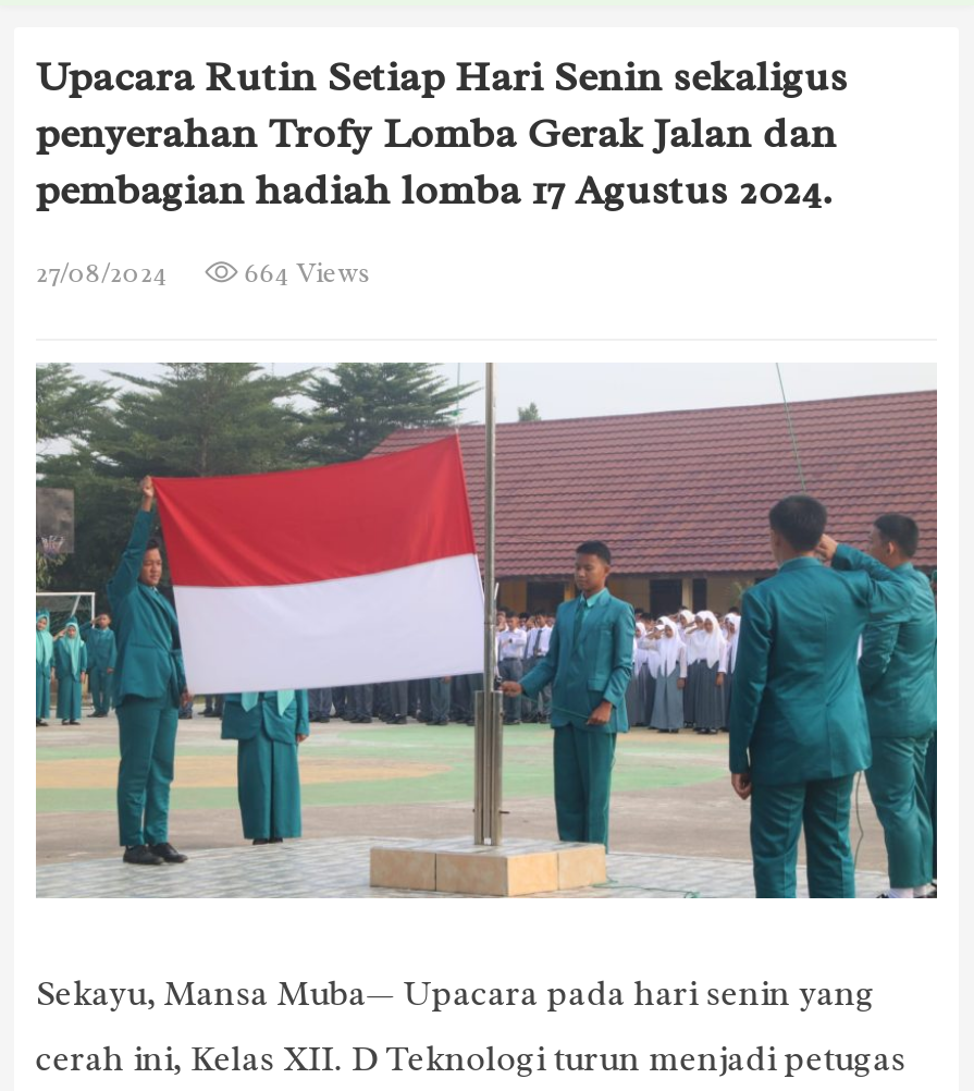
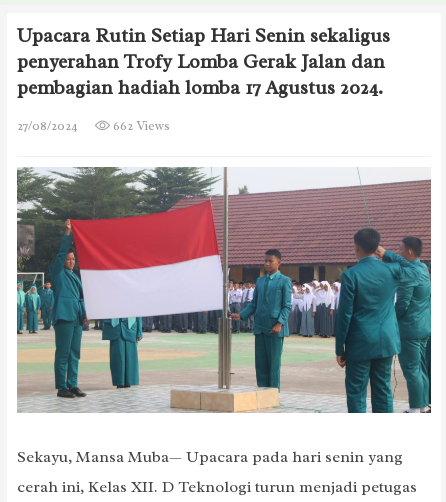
[35,254,370,291] 27/08/2024 664 Views -> [17,117,170,134] 27/08/2024 662 Views

